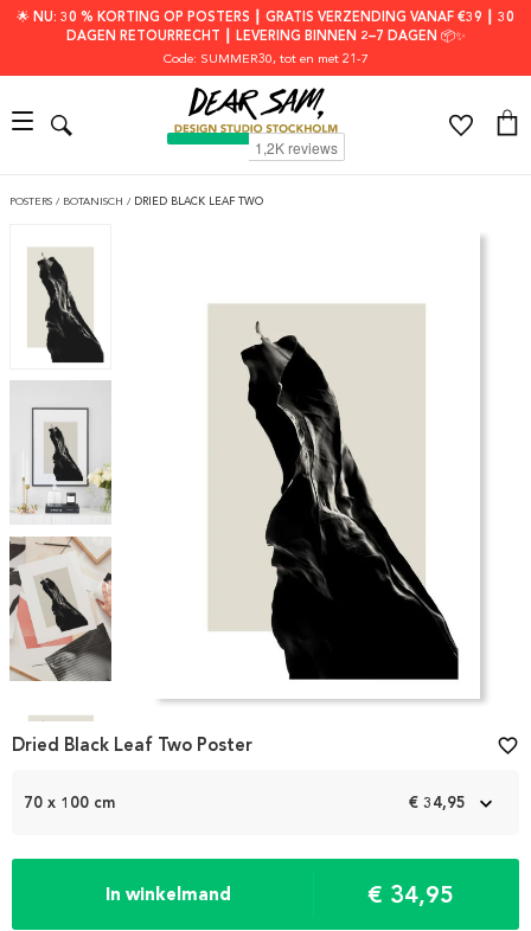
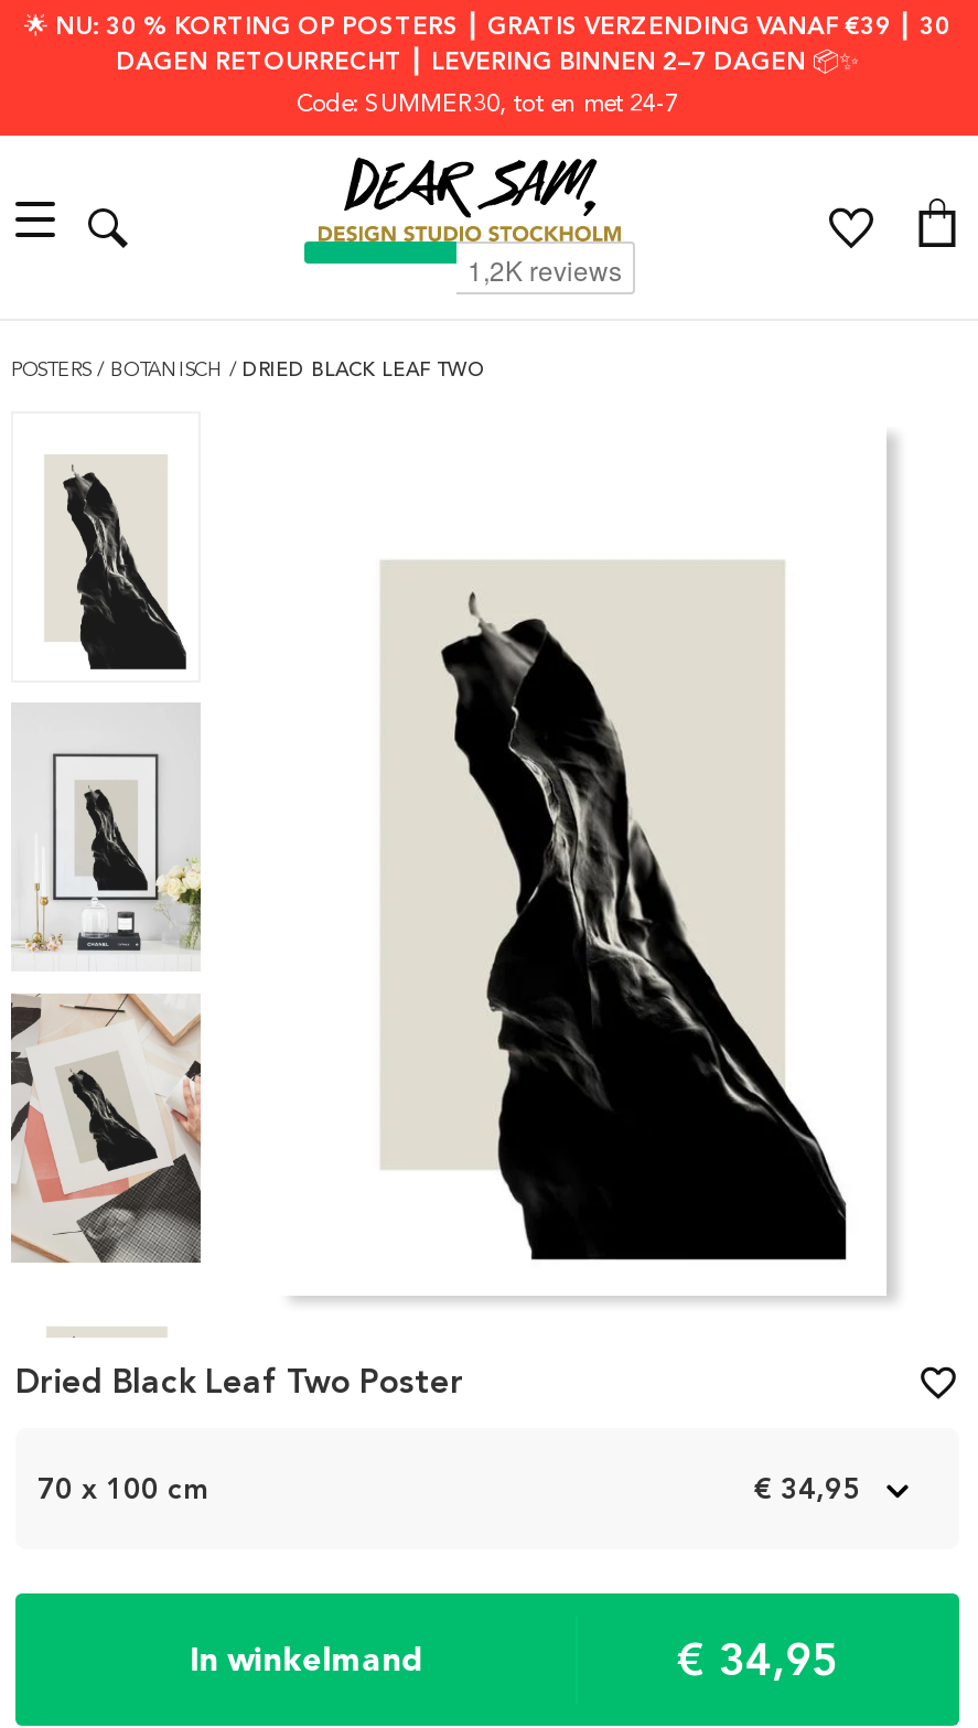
[163,50,368,66] Code: SUMMER30, tot en met 21-7 -> [297,87,678,118] Code: SUMMER30, tot en met 24-7

